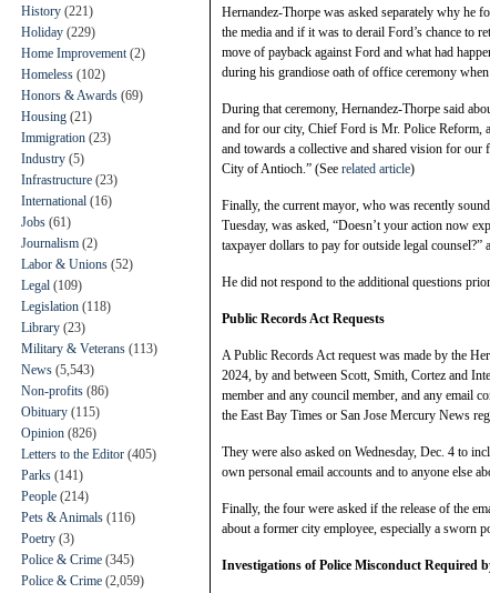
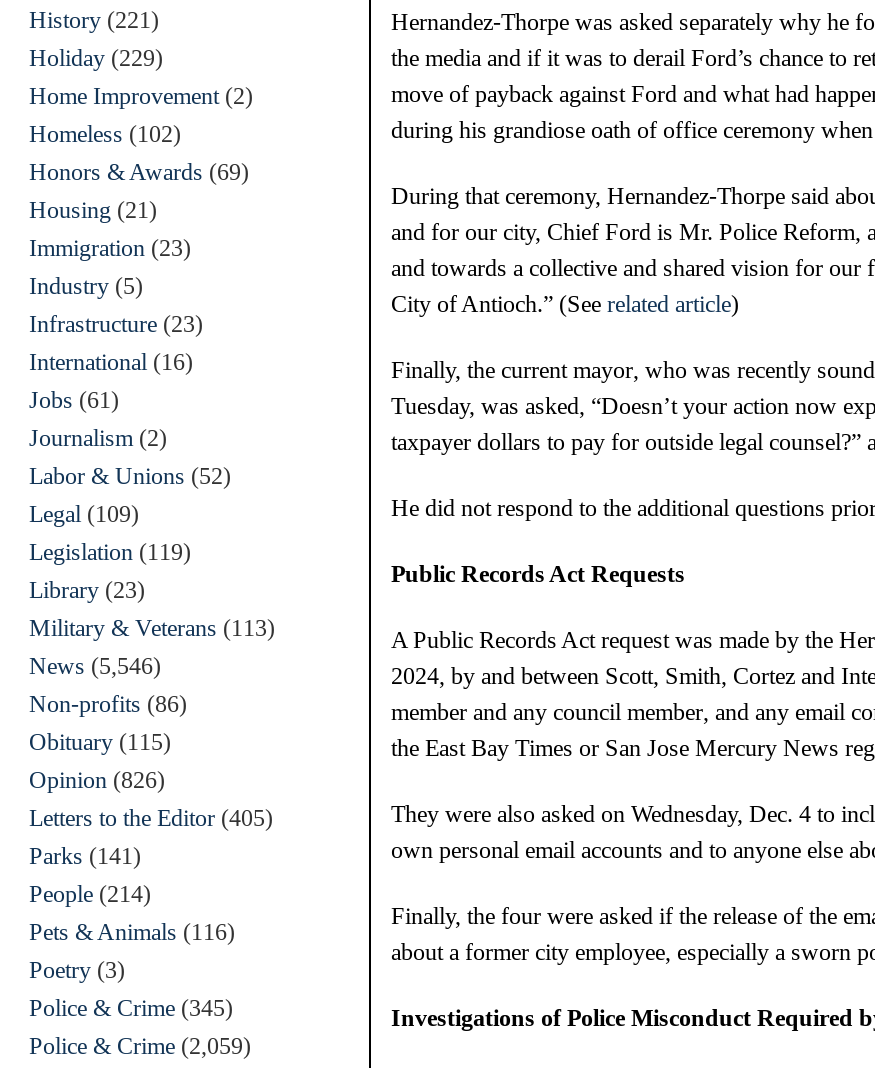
[21,299,111,314] Legislation (118) -> [29,538,191,566] Legislation (119)
[21,362,94,378] News (5,543) -> [29,652,161,680] News (5,546)

